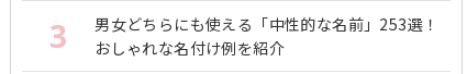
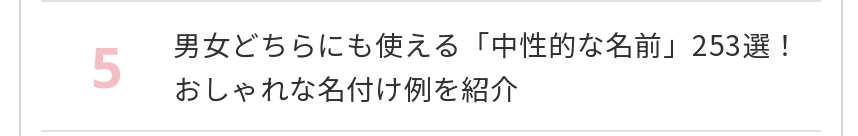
[49,14,439,59] 3 男女どちらにも使える「中性的な名前」253選！ おしゃれな名付け例を紹介 -> [91,25,800,109] 5 男女どちらにも使える「中性的な名前」253選！ おしゃれな名付け例を紹介

